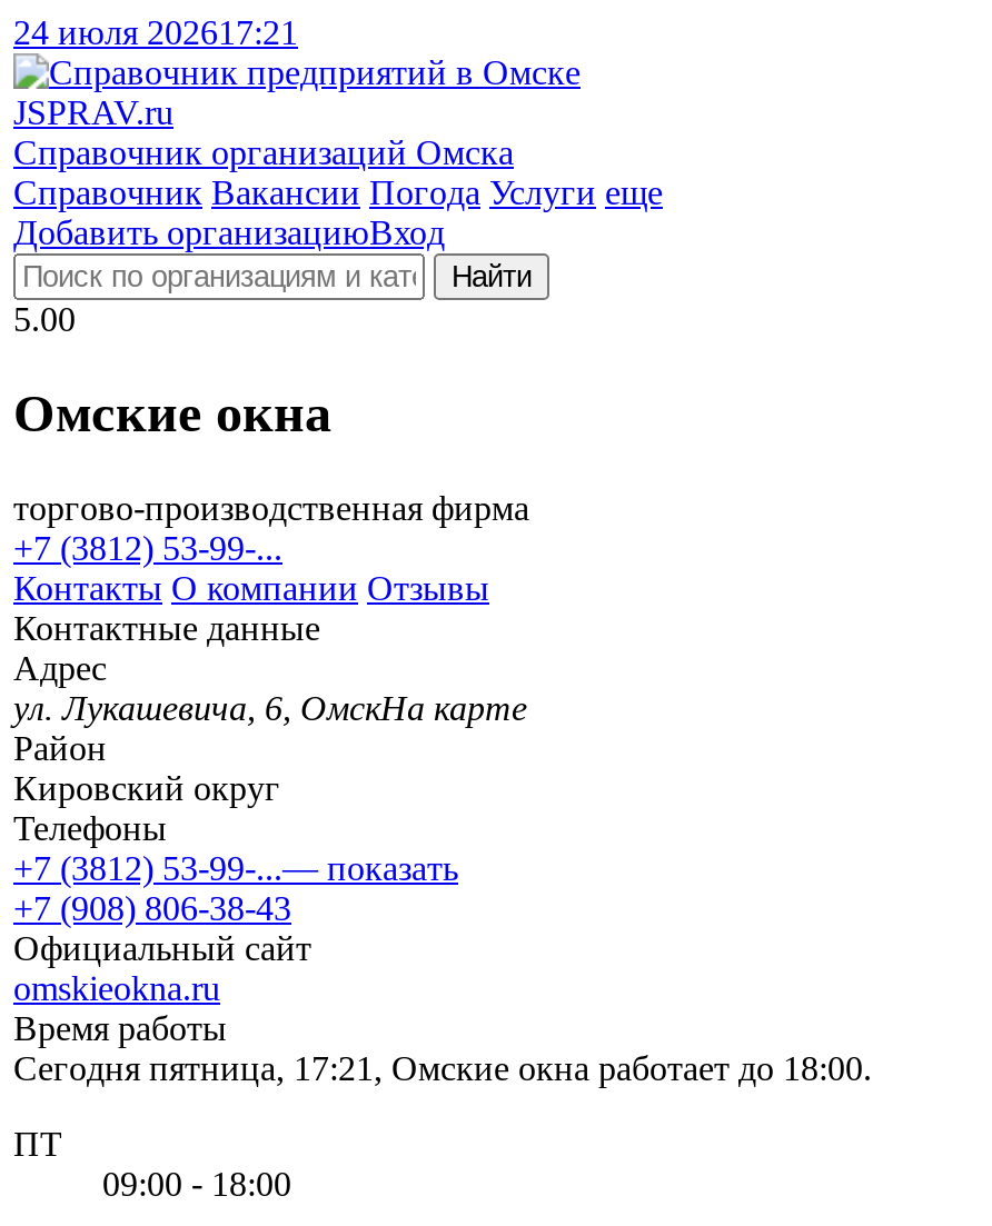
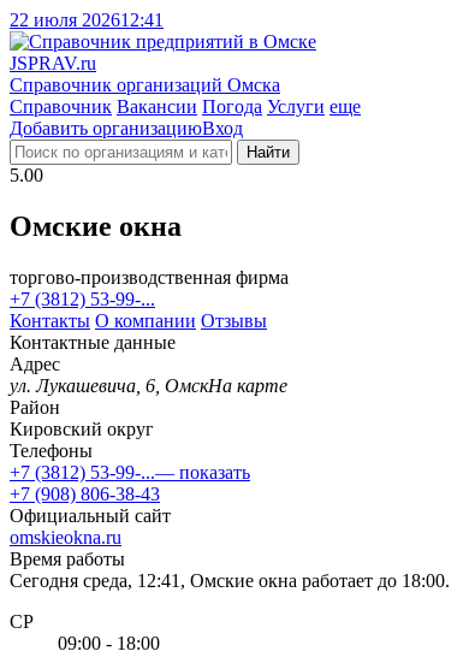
[13,13,298,51] 24 июля 202617:21 -> [10,10,164,30] 22 июля 202612:41
[13,1049,872,1087] Сегодня пятница, 17:21, Омские окна работает до 18:00. -> [10,570,450,591] Сегодня среда, 12:41, Омские окна работает до 18:00.
[13,1124,62,1162] ПТ -> [10,611,34,631] СР

